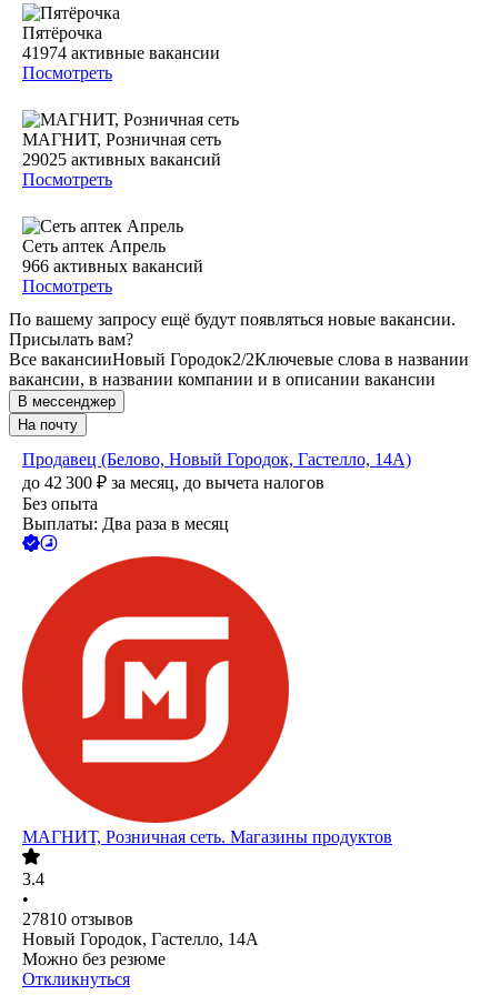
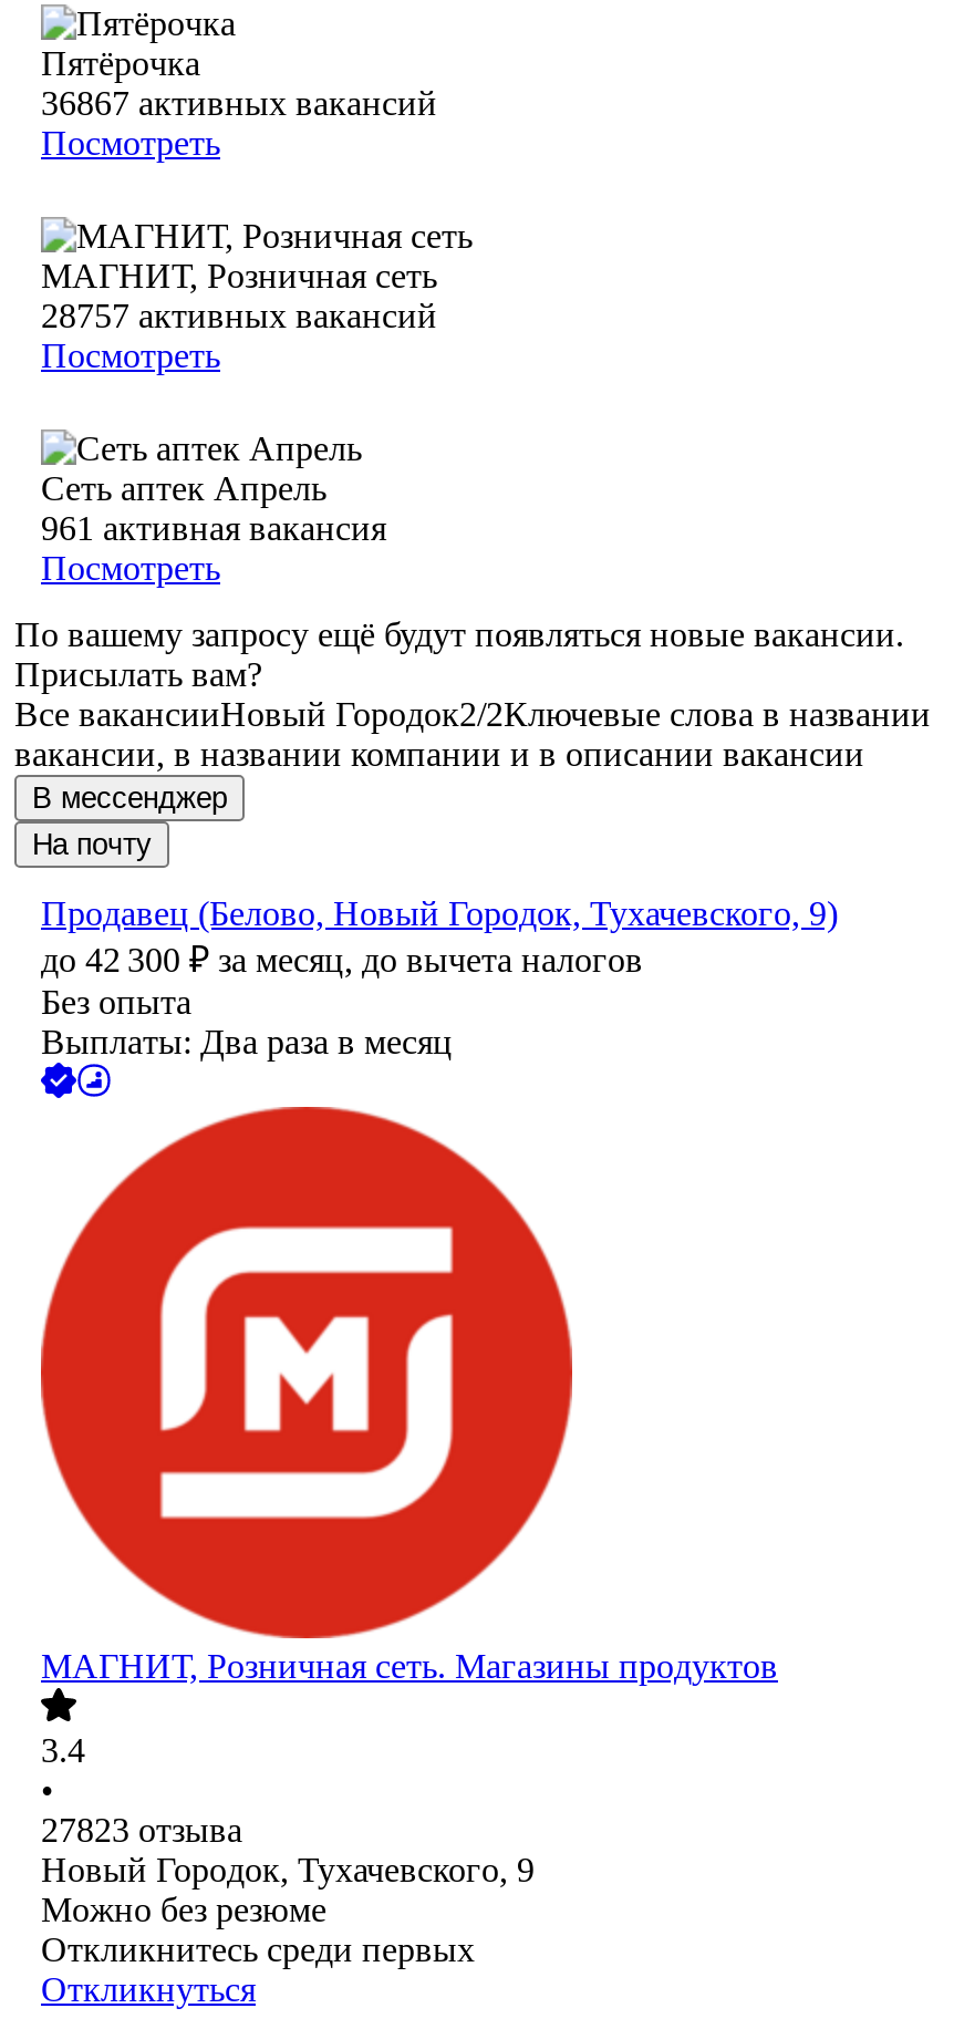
[22,44,220,63] 41974 активные вакансии -> [41,85,437,122] 36867 активных вакансий
[22,150,221,169] 29025 активных вакансий -> [41,297,437,335] 28757 активных вакансий
[22,257,203,276] 966 активных вакансий -> [41,510,386,547] 961 активная вакансия
[22,450,411,469] Продавец (Белово, Новый Городок, Гастелло, 14А) -> [41,895,838,933] Продавец (Белово, Новый Городок, Тухачевского, 9)
[22,910,259,949] 27810 отзывов | Новый Городок, Гастелло, 14А -> [41,1812,535,1889] 27823 отзыва | Новый Городок, Тухачевского, 9
none -> [41,1931,475,1969] Откликнитесь среди первых

